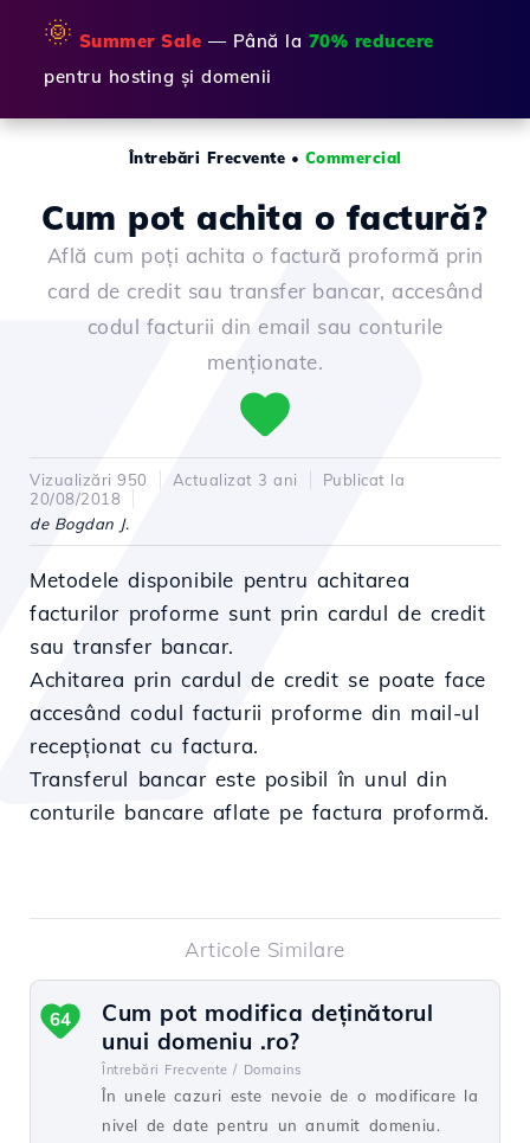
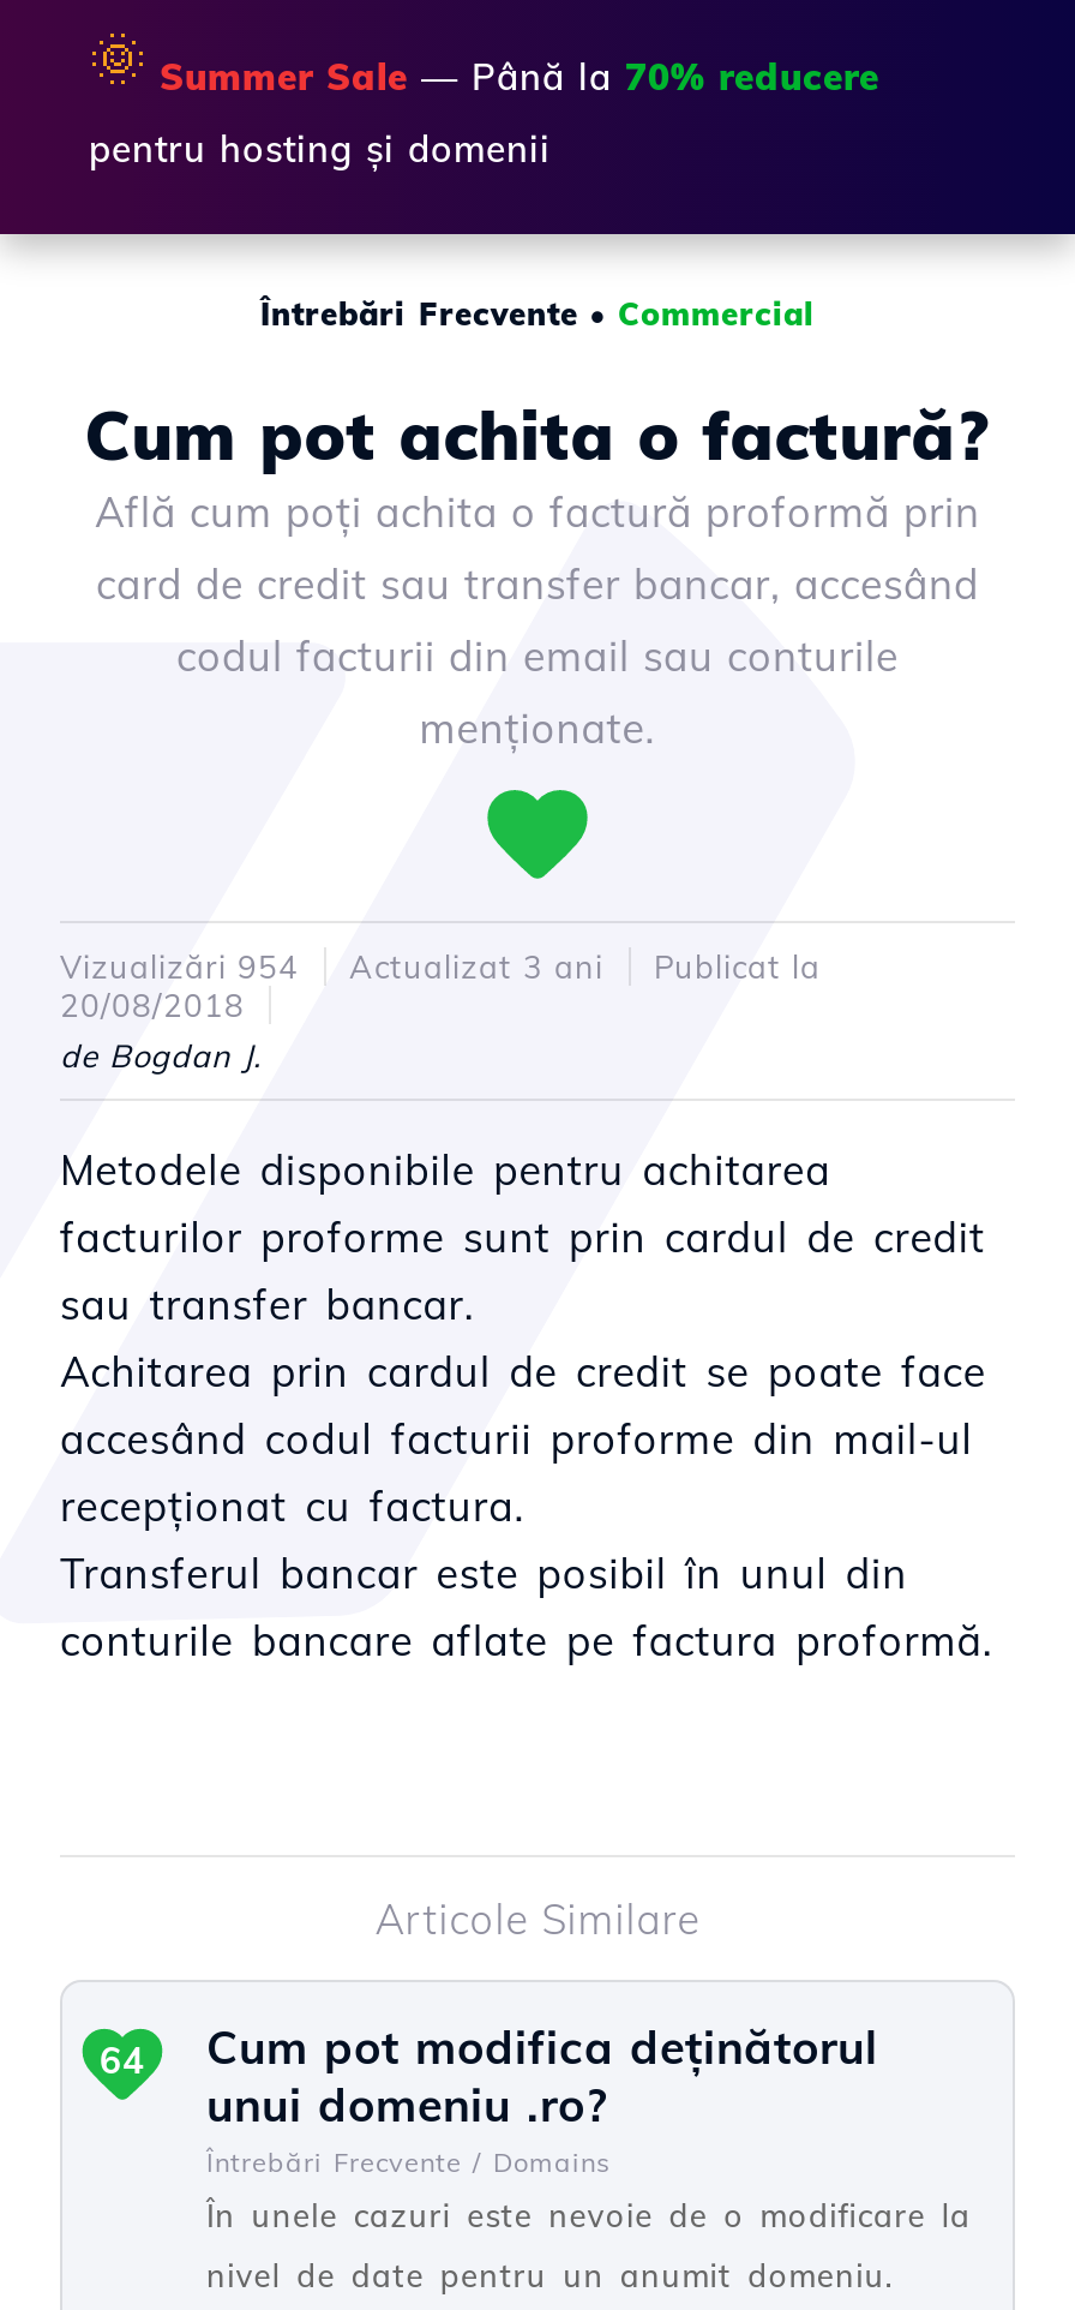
[30,470,405,489] Vizualizări 950 Actualizat 3 ani Publicat la -> [60,947,821,986] Vizualizări 954 Actualizat 3 ani Publicat la

